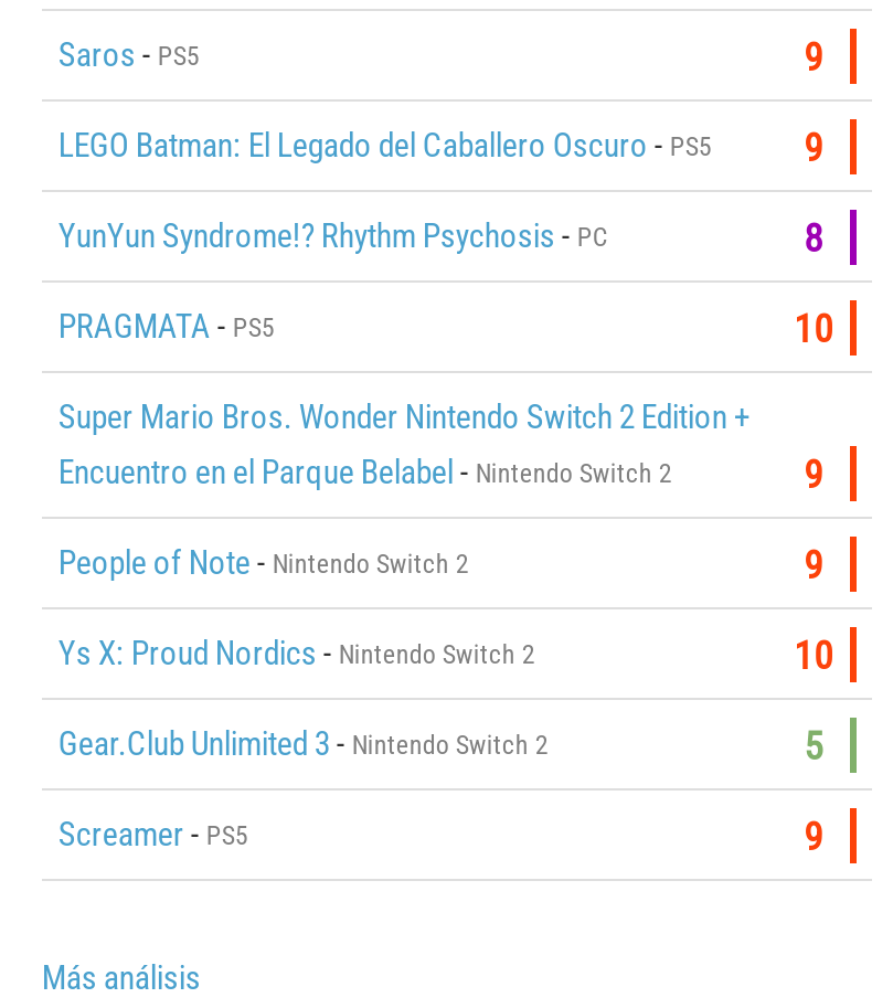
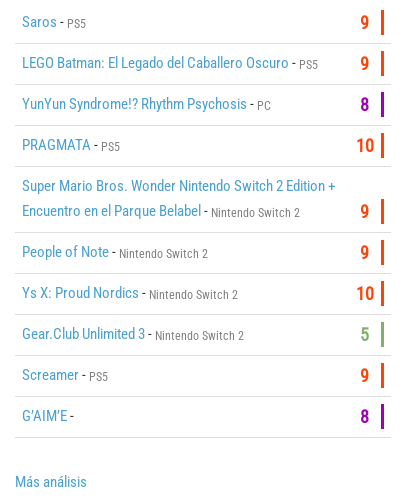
none -> [22,407,369,427] G’AIM’E- | 8

